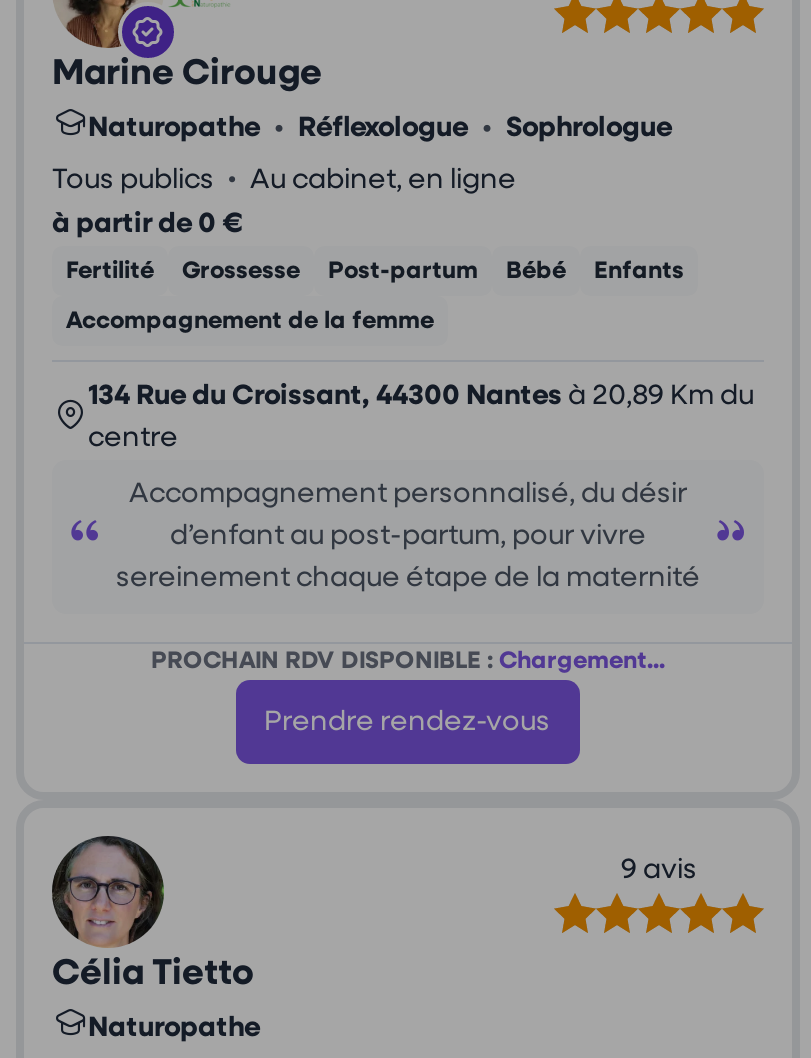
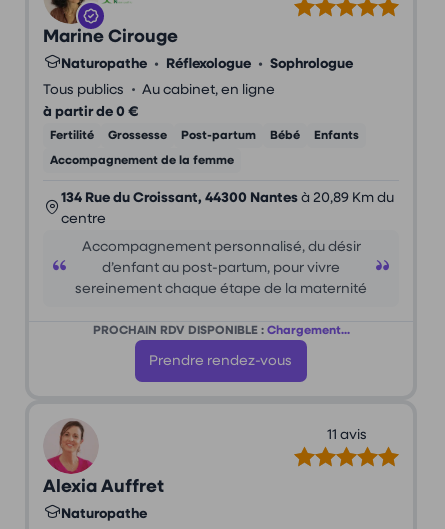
[50,834,254,993] [image] | Célia Tietto -> [43,418,164,496] [image] | Alexia Auffret
[621,857,697,885] 9 avis -> [326,428,366,442] 11 avis

